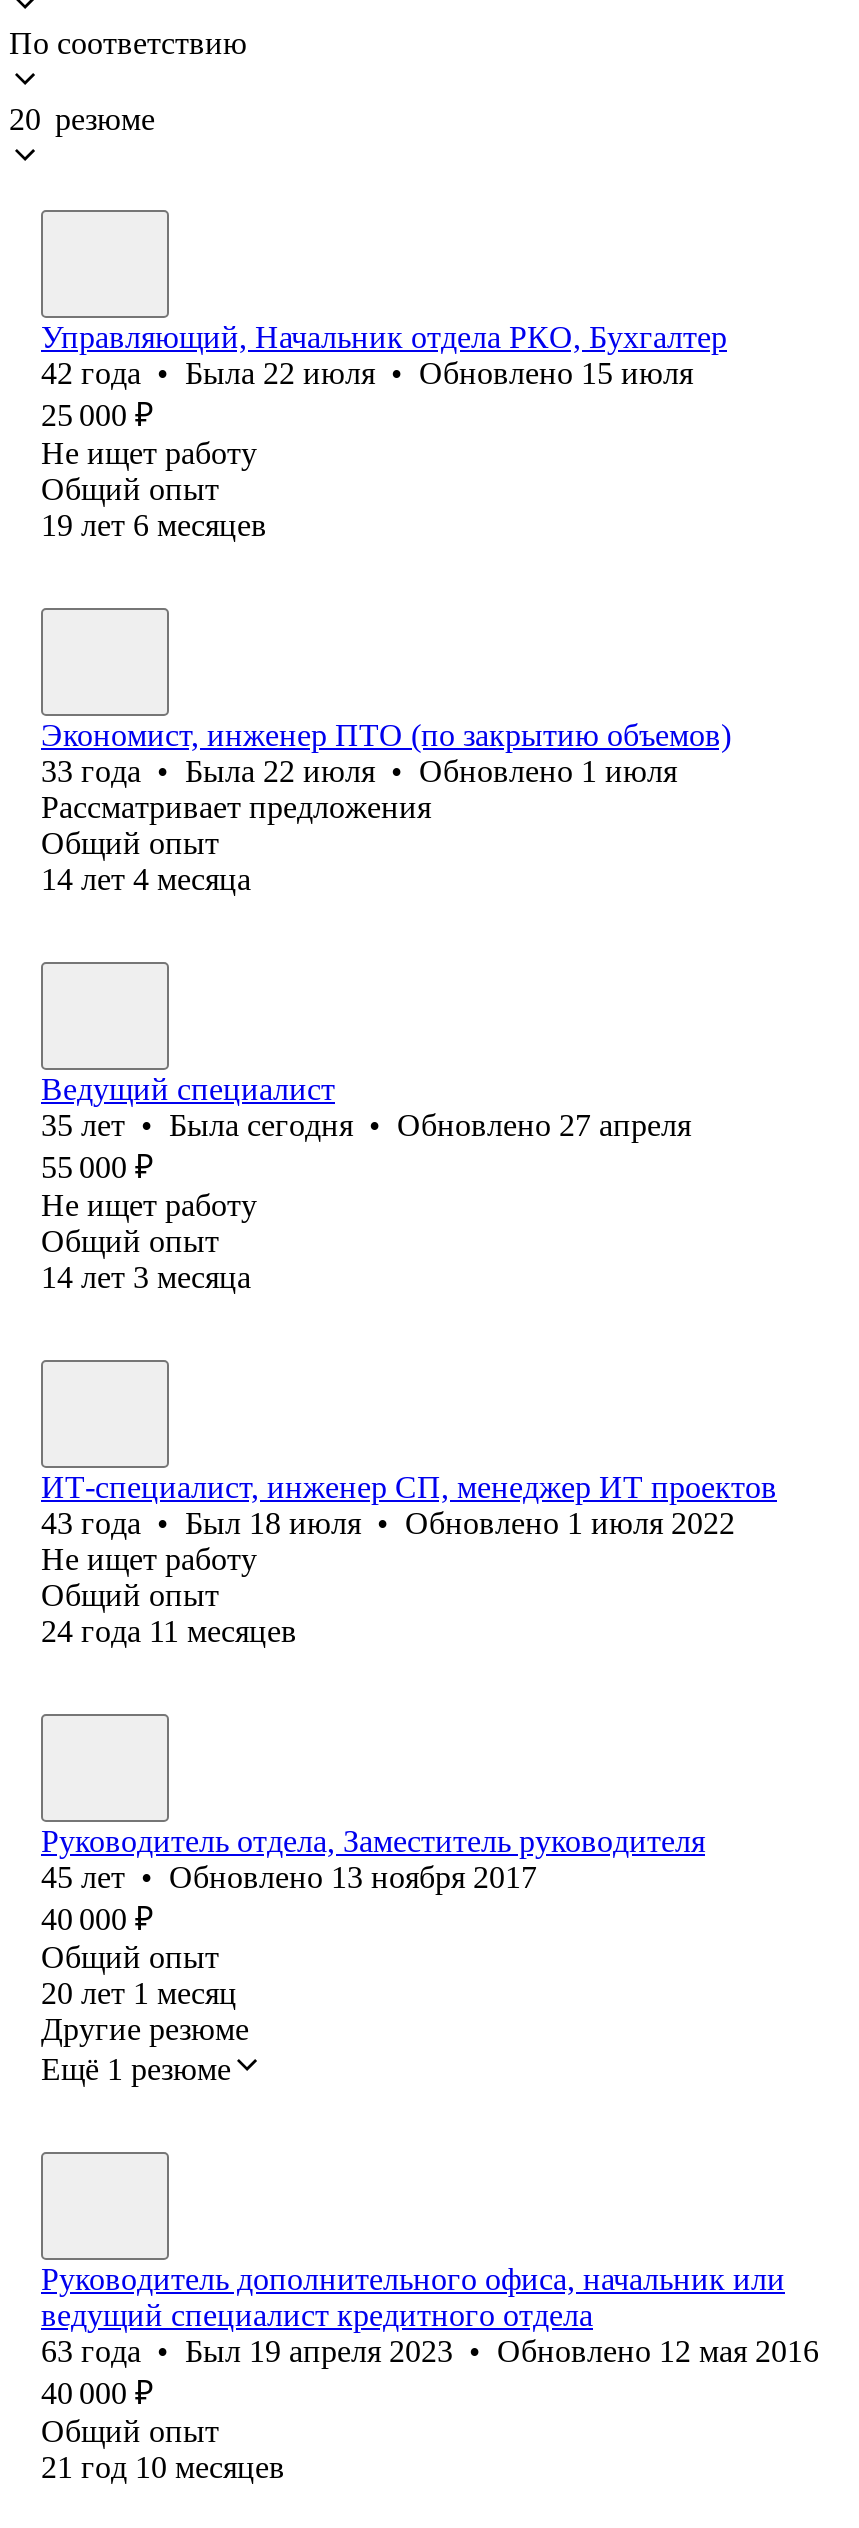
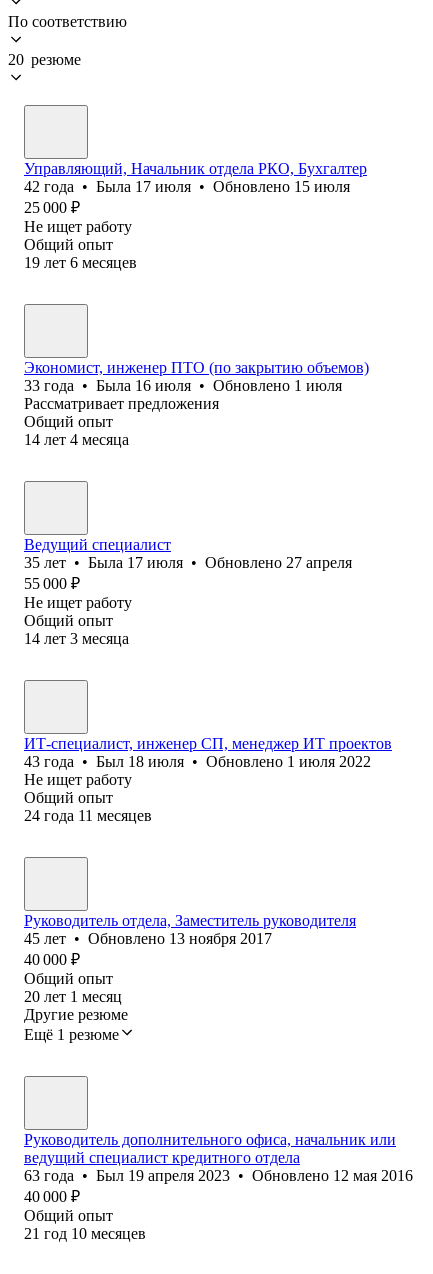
[41,356,693,390] 42 года • Была 22 июля • Обновлено 15 июля -> [24,178,350,195] 42 года • Была 17 июля • Обновлено 15 июля
[41,754,677,788] 33 года • Была 22 июля • Обновлено 1 июля -> [24,377,342,394] 33 года • Была 16 июля • Обновлено 1 июля
[41,1108,691,1142] 35 лет • Была сегодня • Обновлено 27 апреля -> [24,554,352,571] 35 лет • Была 17 июля • Обновлено 27 апреля

